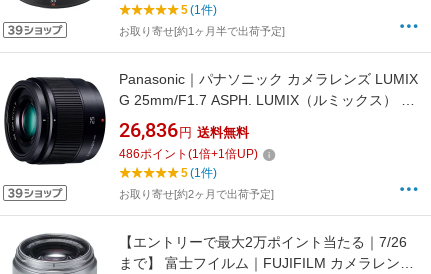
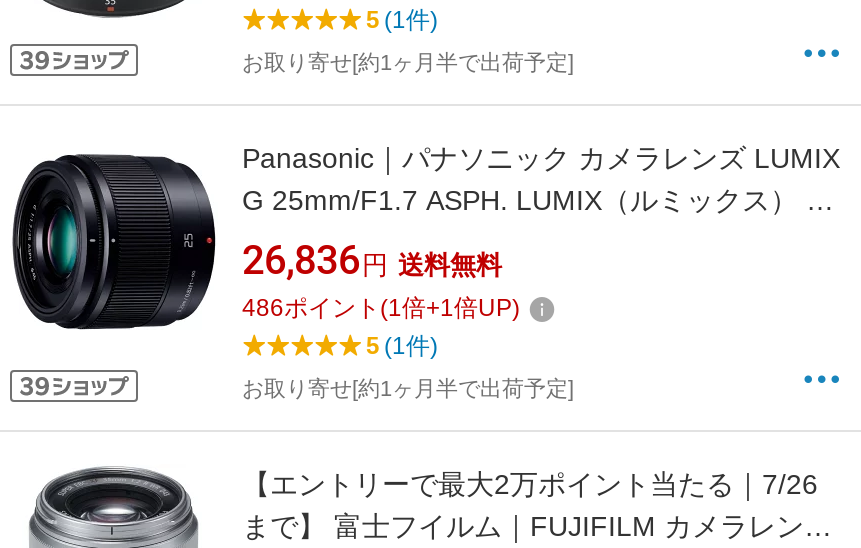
[119,188,274,200] お取り寄せ[約2ヶ月で出荷予定] -> [242,376,574,400] お取り寄せ[約1ヶ月半で出荷予定]

